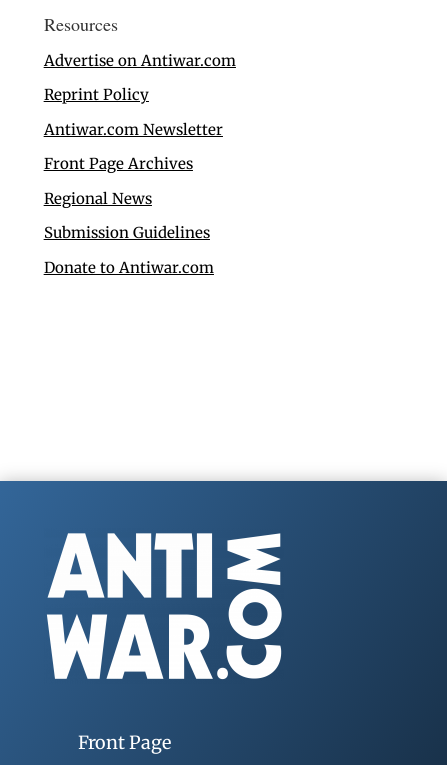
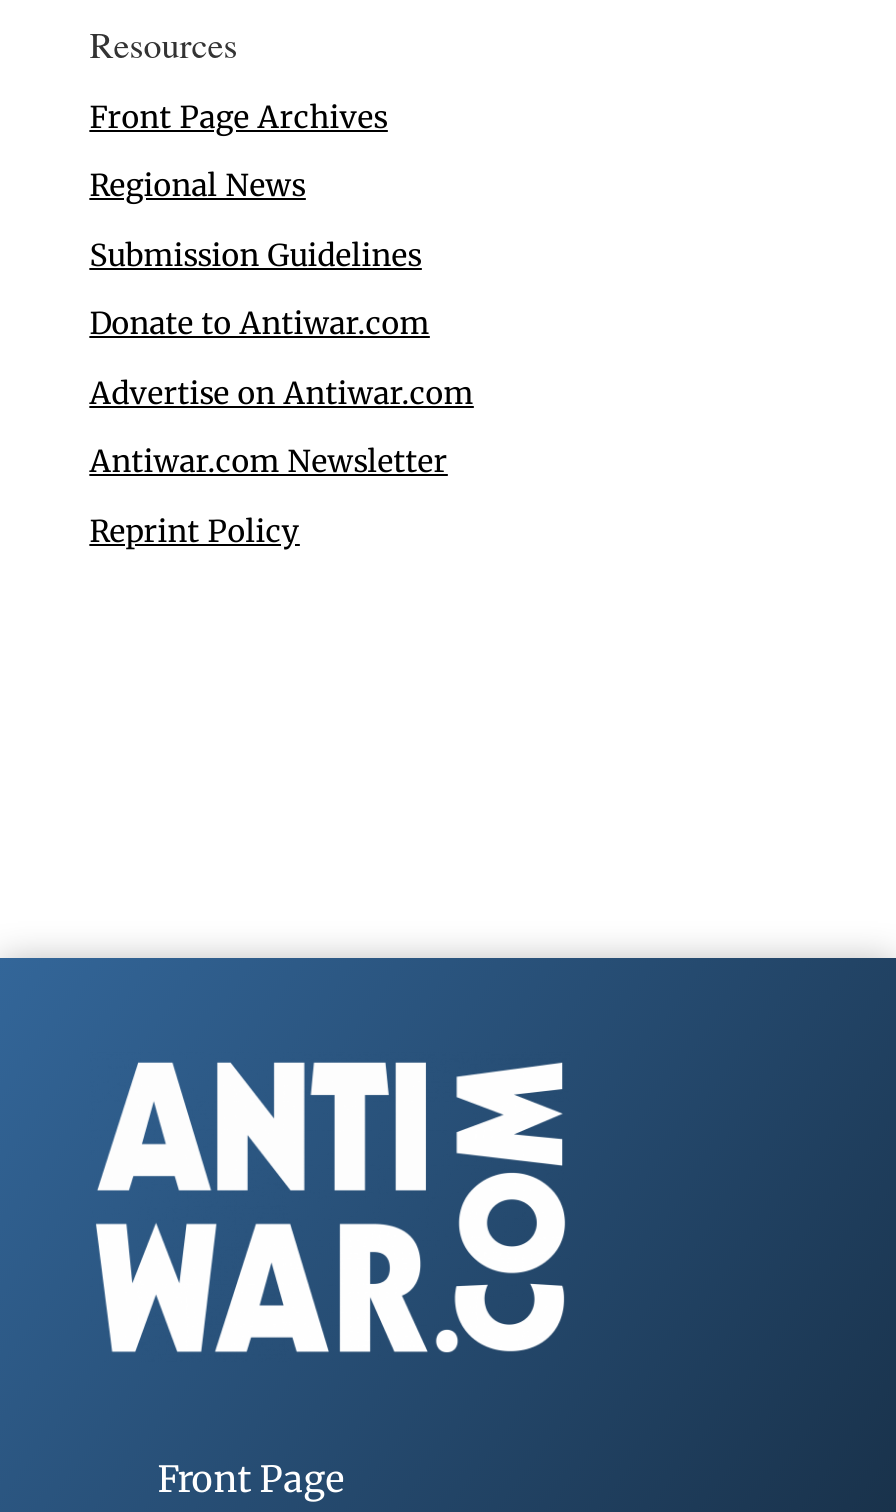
moved [44,51,236,139] -> [90,373,474,549]: Advertise on Antiwar.com | Reprint Policy | Antiwar.com Newsletter
moved [44,154,214,277] -> [90,97,430,342]: Front Page Archives | Regional News | Submission Guidelines | Donate to Antiwar.com

